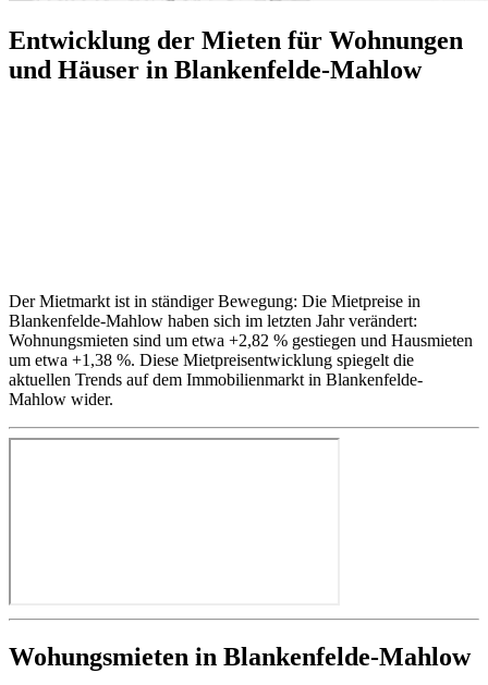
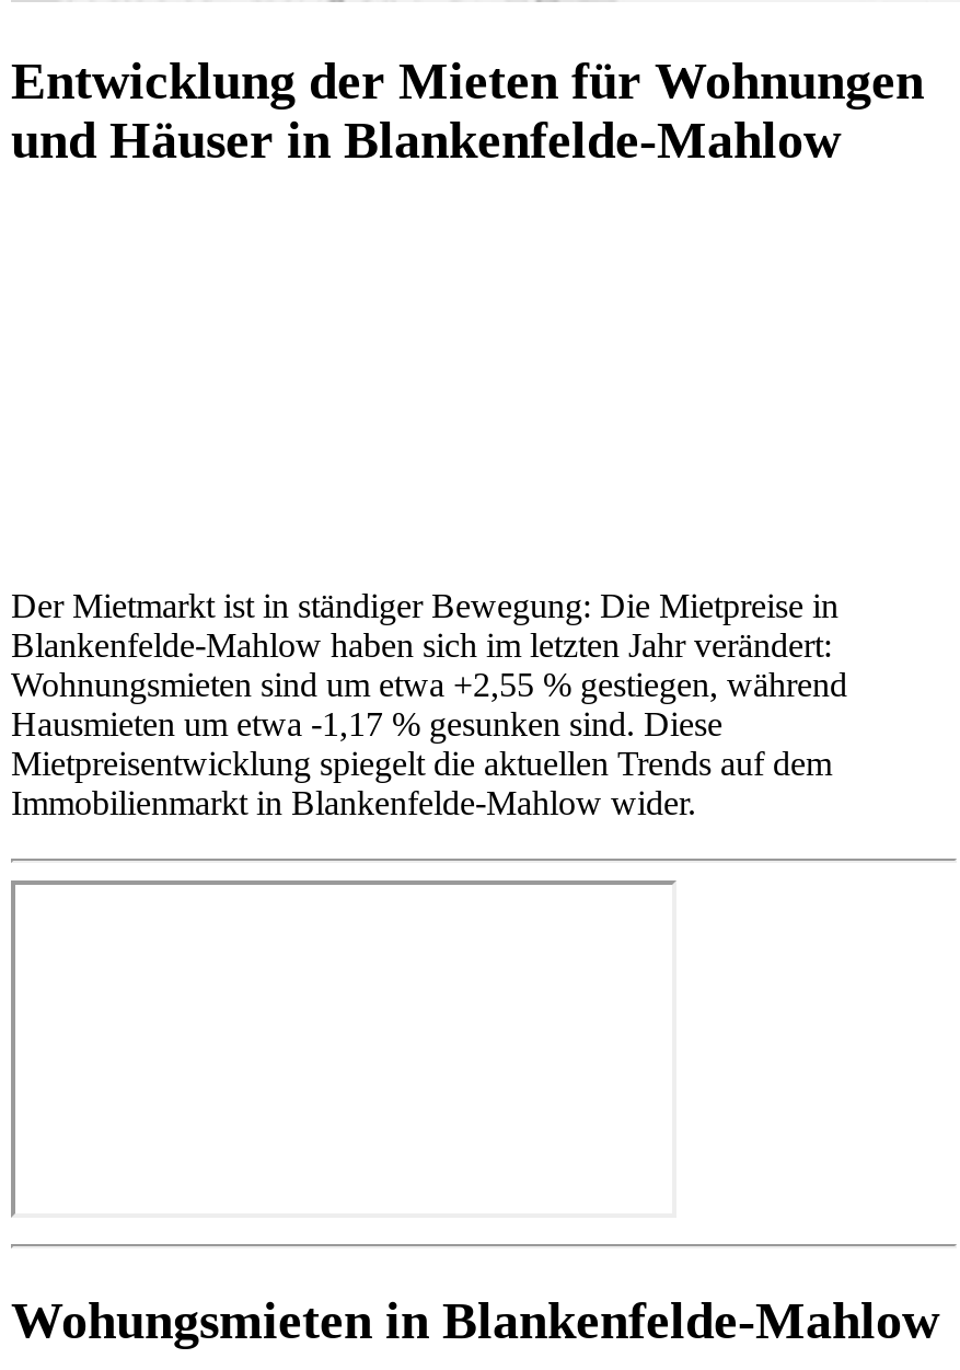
[9,331,473,409] Wohnungsmieten sind um etwa +2,82 % gestiegen und Hausmieten | um etwa +1,38 %. Diese Mietpreisentwicklung spiegelt die | aktuellen Trends auf dem Immobilienmarkt in Blankenfelde- | Mahlow wider. -> [11,666,847,822] Wohnungsmieten sind um etwa +2,55 % gestiegen, während | Hausmieten um etwa -1,17 % gesunken sind. Diese | Mietpreisentwicklung spiegelt die aktuellen Trends auf dem | Immobilienmarkt in Blankenfelde-Mahlow wider.

